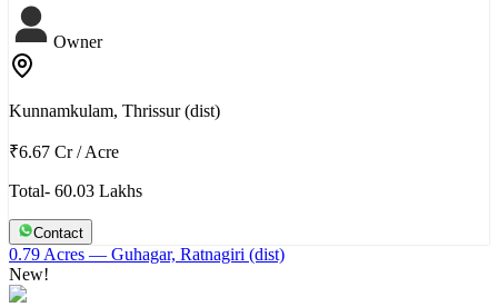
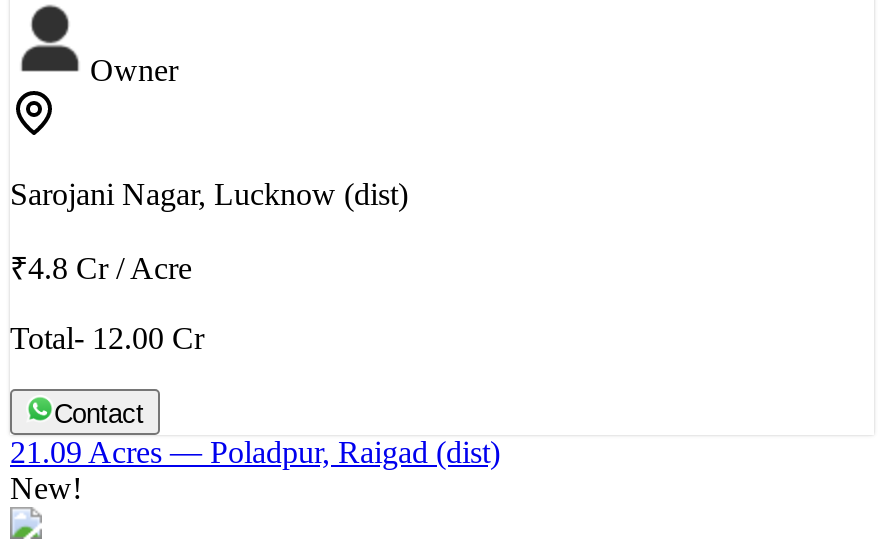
[9,102,220,121] Kunnamkulam, Thrissur (dist) -> [10,178,408,212] Sarojani Nagar, Lucknow (dist)
[9,143,119,162] ₹6.67 Cr / Acre -> [10,252,192,286] ₹4.8 Cr / Acre
[9,182,142,201] Total- 60.03 Lakhs -> [10,322,204,356] Total- 12.00 Cr
[9,245,285,264] 0.79 Acres — Guhagar, Ratnagiri (dist) -> [10,436,500,470] 21.09 Acres — Poladpur, Raigad (dist)

